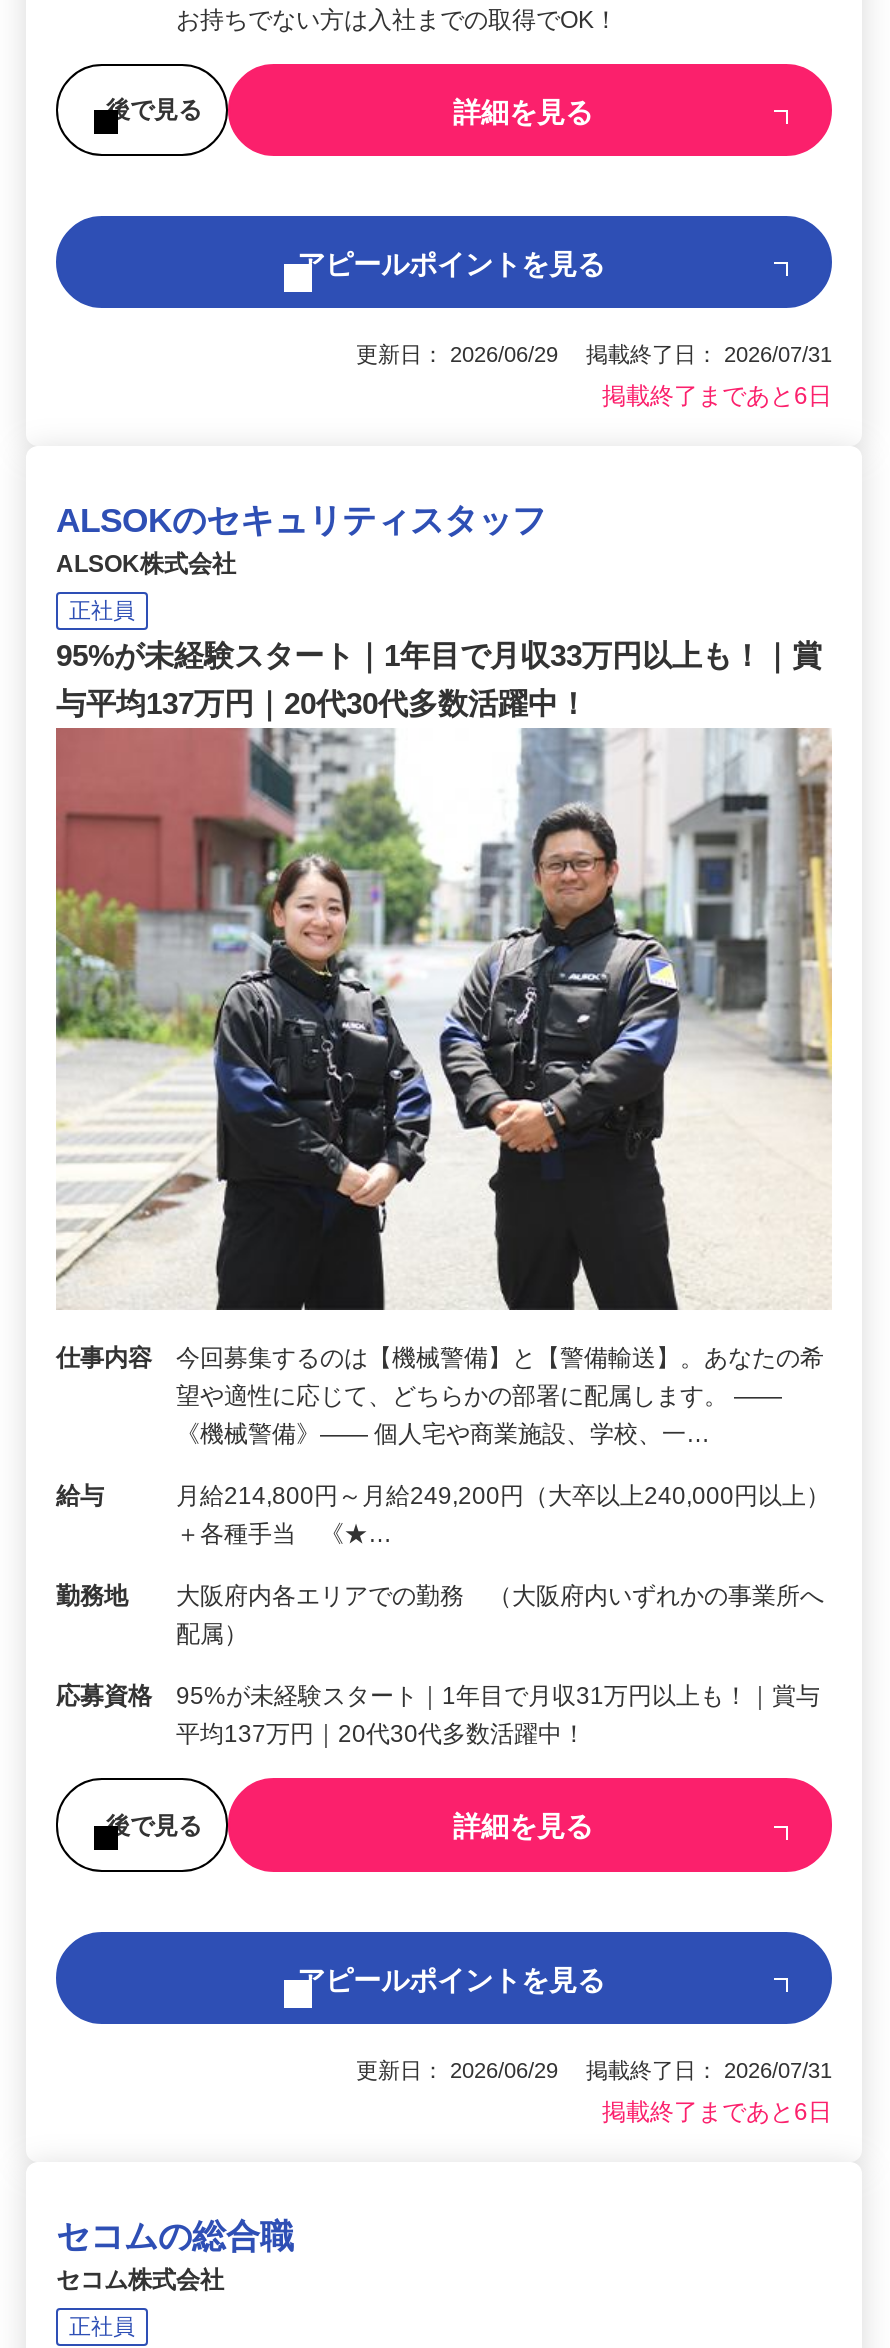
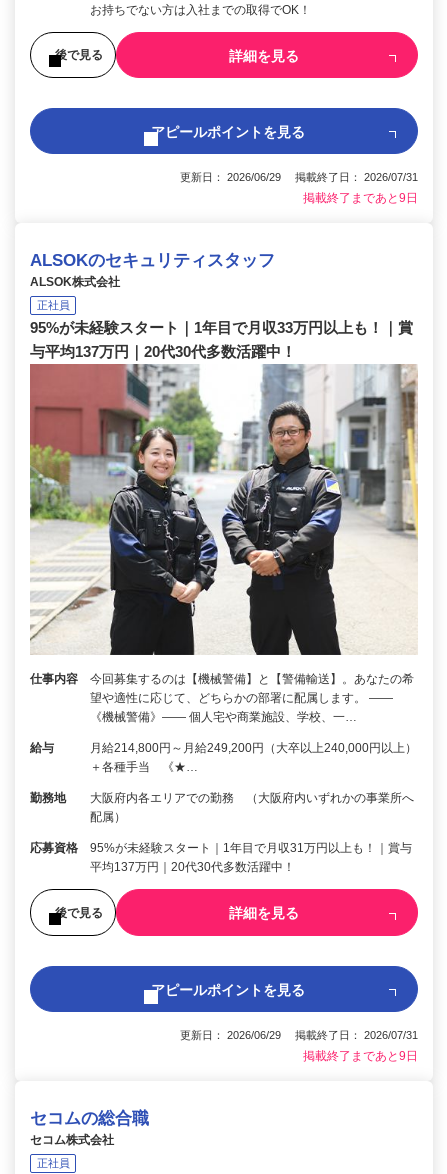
[602,383,832,411] 掲載終了まであと6日 -> [303,191,418,205] 掲載終了まであと9日
[602,2098,832,2126] 掲載終了まであと6日 -> [303,1049,418,1063] 掲載終了まであと9日

